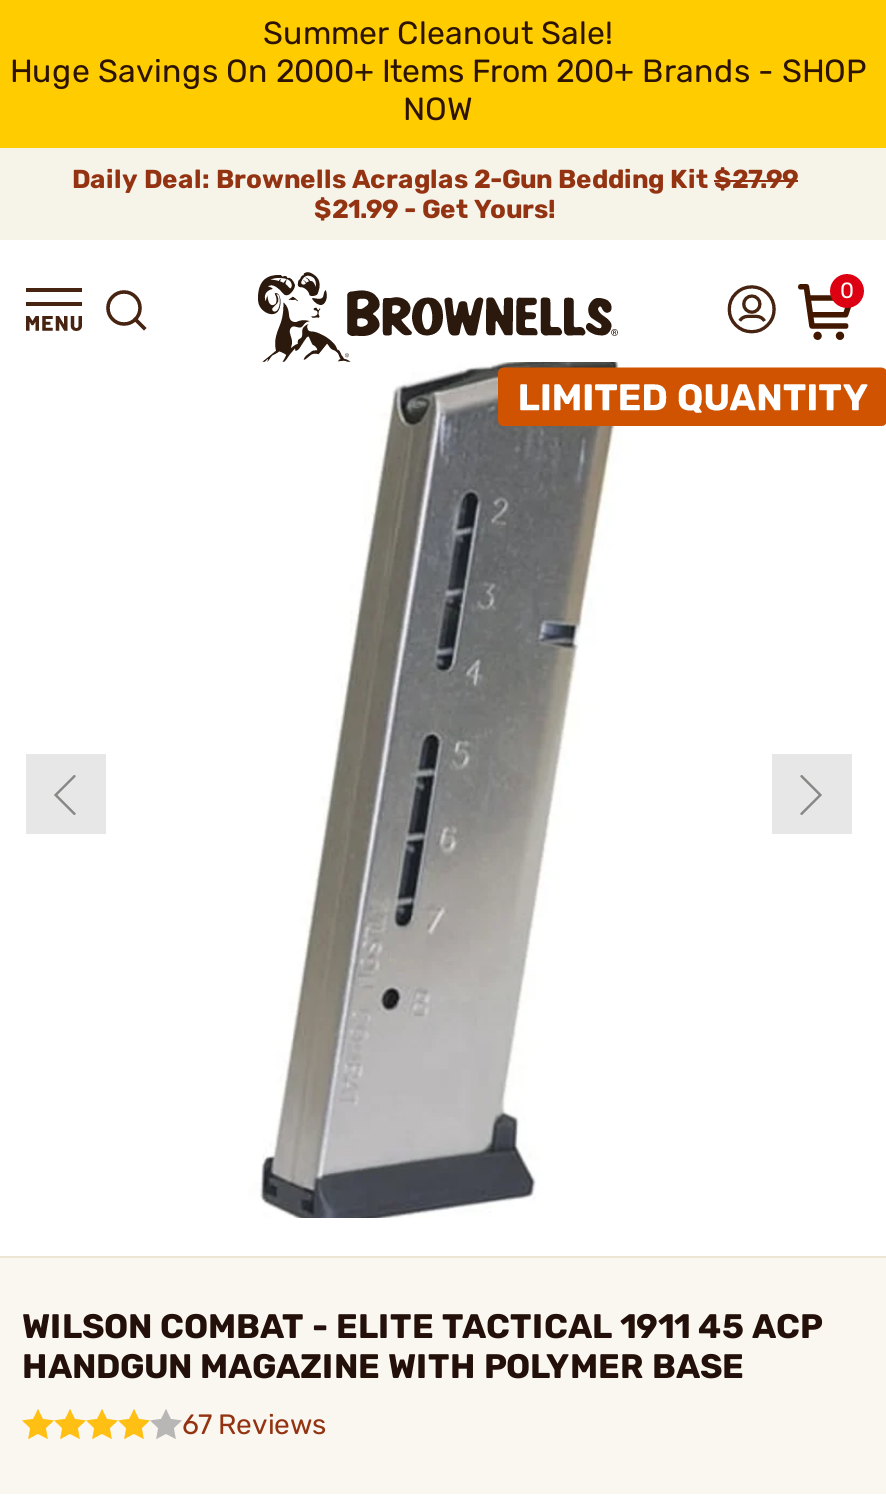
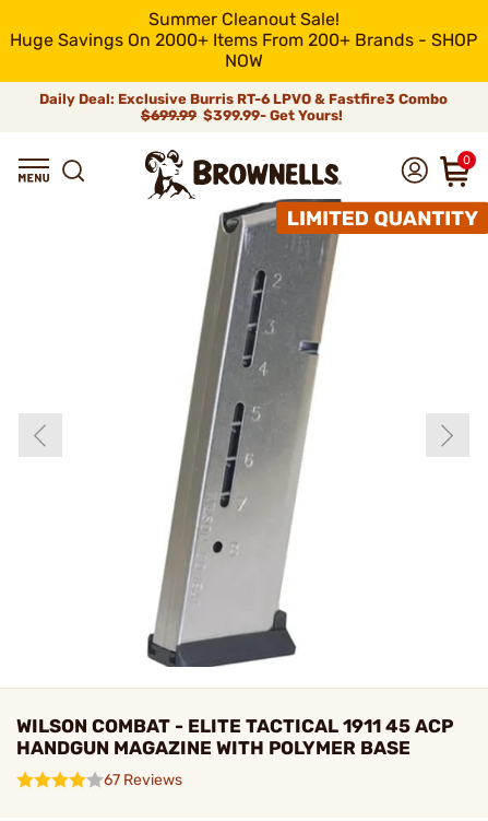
[72,164,798,224] Daily Deal: Brownells Acraglas 2-Gun Bedding Kit $27.99 | $21.99 - Get Yours! -> [39,91,448,124] Daily Deal: Exclusive Burris RT-6 LPVO & Fastfire3 Combo | $699.99 $399.99- Get Yours!

